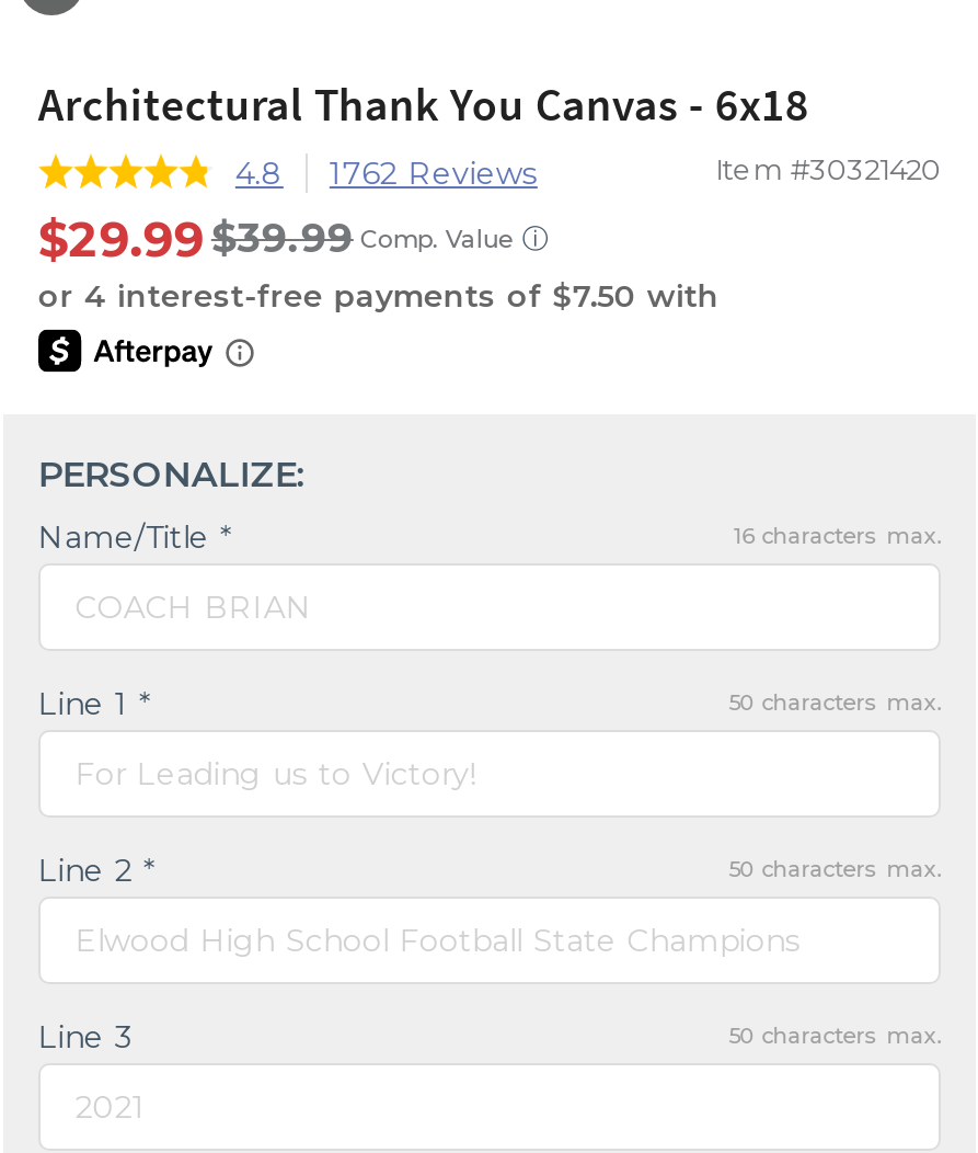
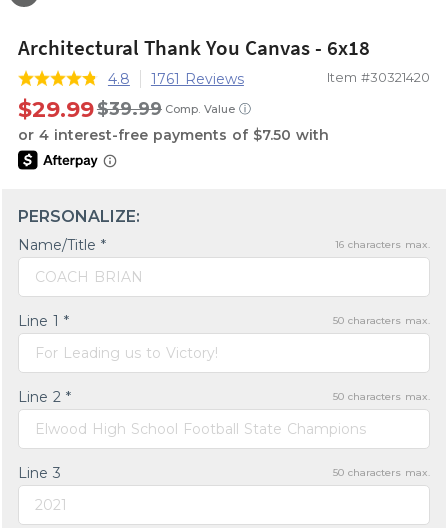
[235,152,538,192] 4.8 1762 Reviews -> [108,69,244,87] 4.8 1761 Reviews

